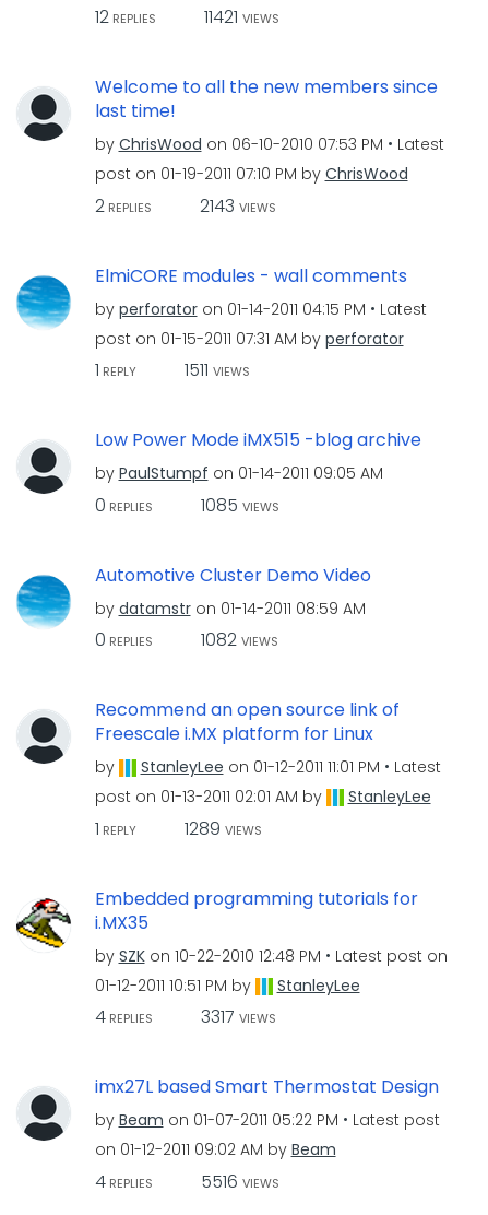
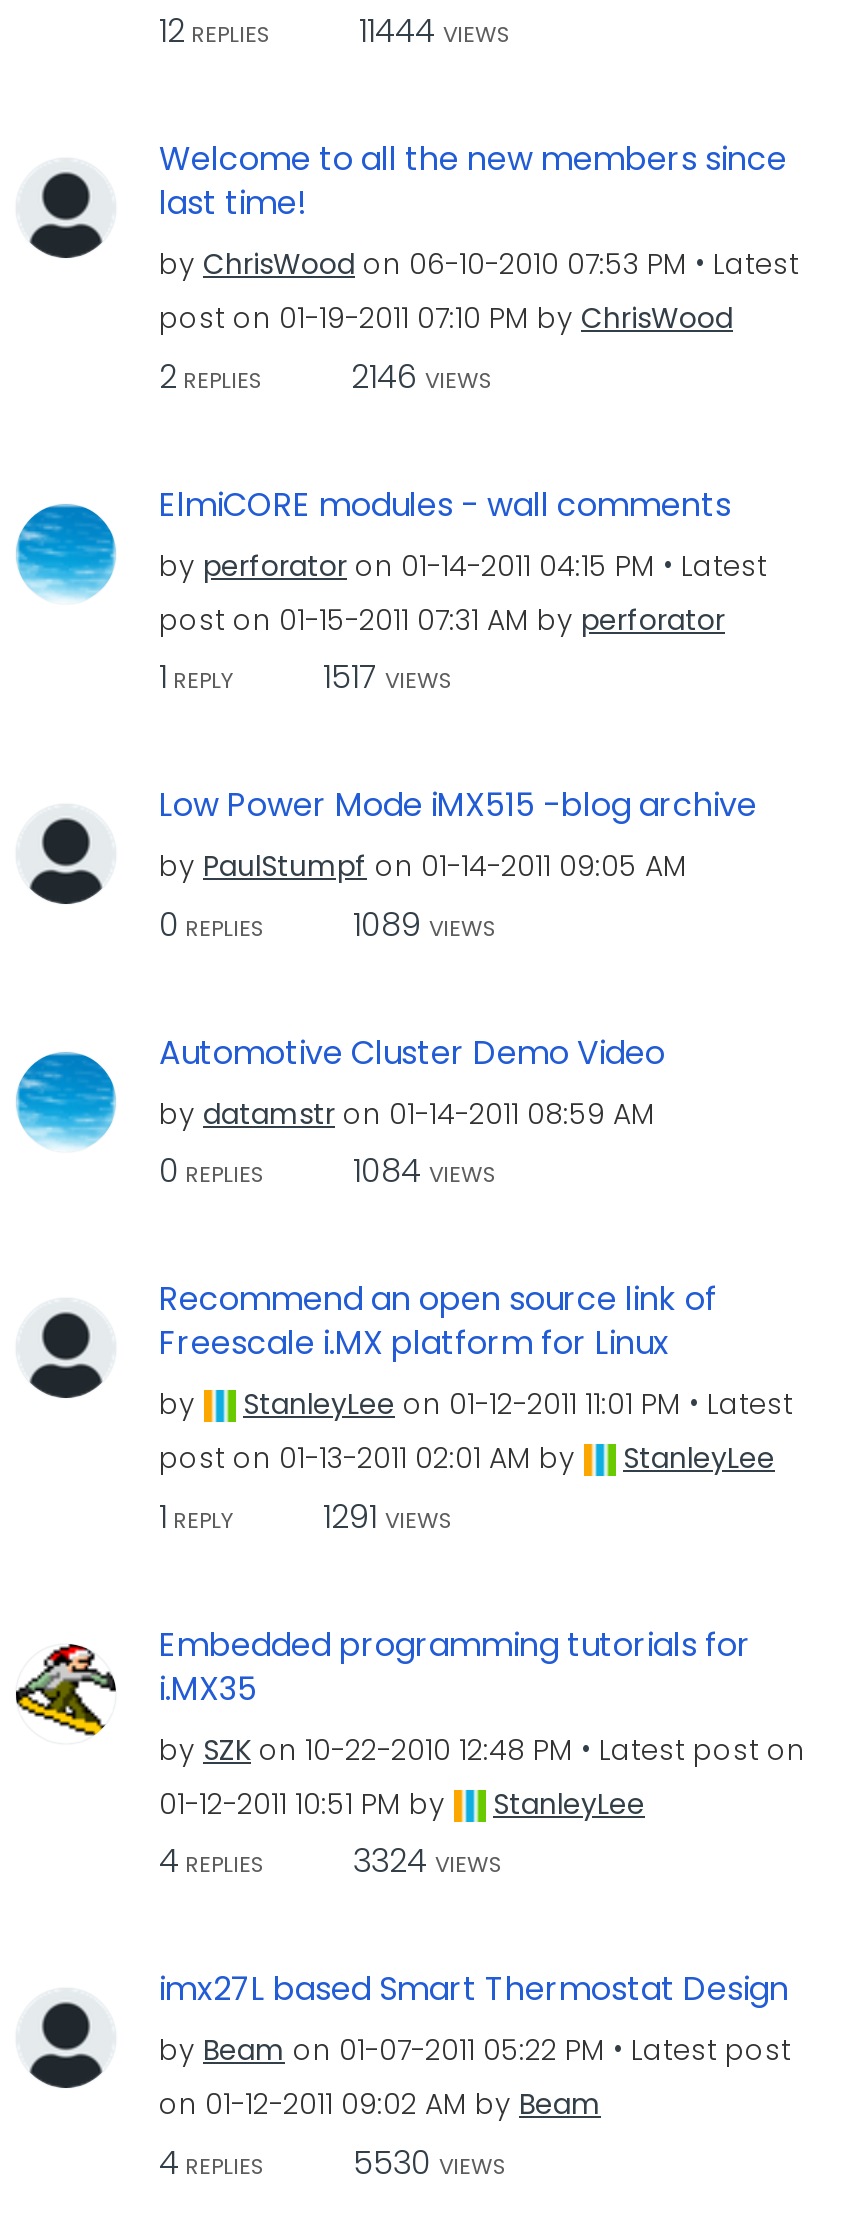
[94,4,279,30] 12 REPLIES 11421 VIEWS -> [159,8,511,54] 12 REPLIES 11444 VIEWS
[94,193,276,218] 2 REPLIES 2143 VIEWS -> [159,353,493,399] 2 REPLIES 2146 VIEWS
[94,357,249,382] 1 REPLY 1511 VIEWS -> [159,654,453,700] 1 REPLY 1517 VIEWS
[200,492,279,517] 1085 VIEWS -> [353,901,497,947] 1089 VIEWS
[200,627,278,652] 1082 VIEWS -> [353,1148,497,1194] 1084 VIEWS
[94,816,261,841] 1 REPLY 1289 VIEWS -> [159,1493,453,1539] 1 REPLY 1291 VIEWS
[94,1004,276,1029] 4 REPLIES 3317 VIEWS -> [159,1838,503,1884] 4 REPLIES 3324 VIEWS
[94,1169,279,1194] 4 REPLIES 5516 VIEWS -> [159,2139,507,2185] 4 REPLIES 5530 VIEWS

